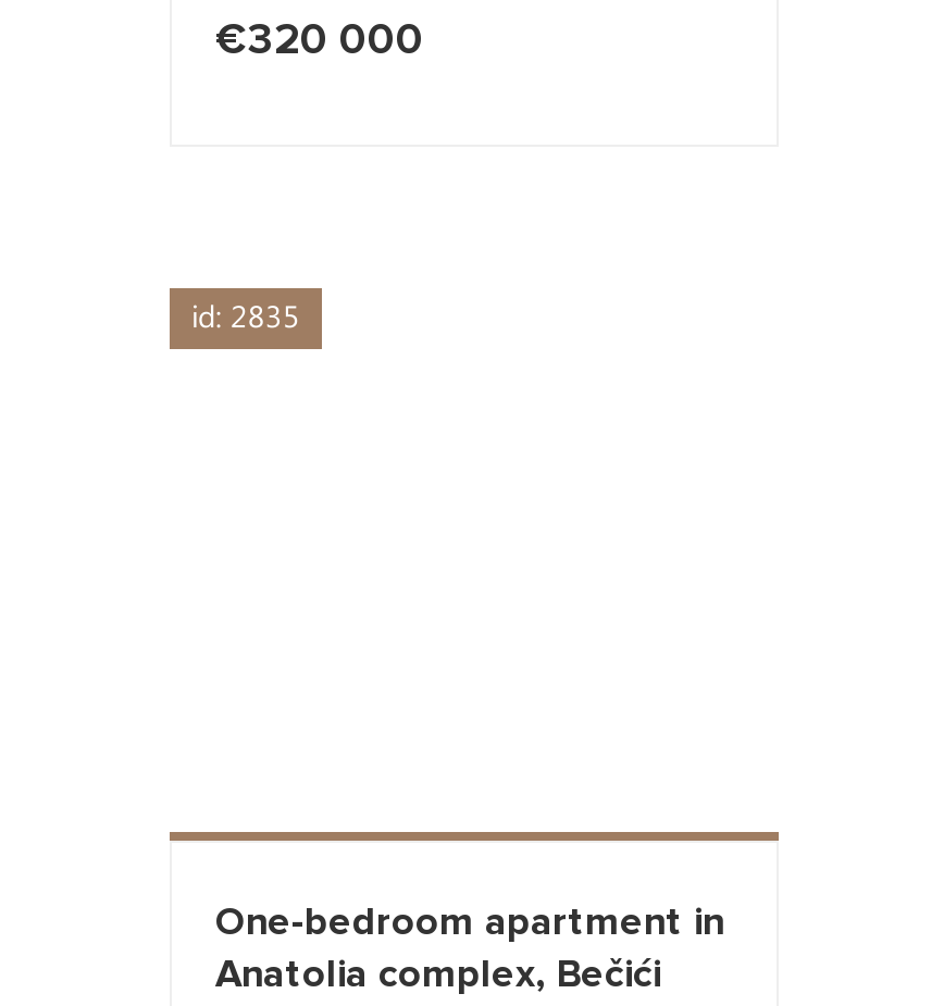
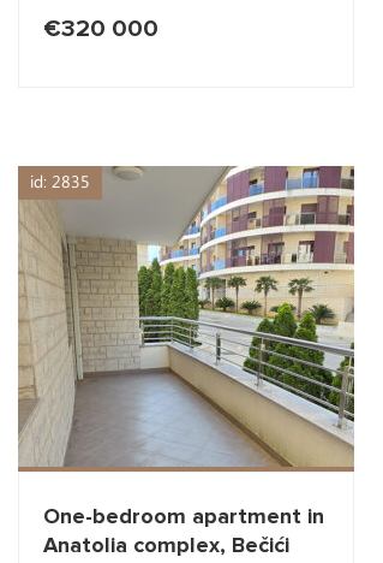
none -> [17,165,355,467] [image]

